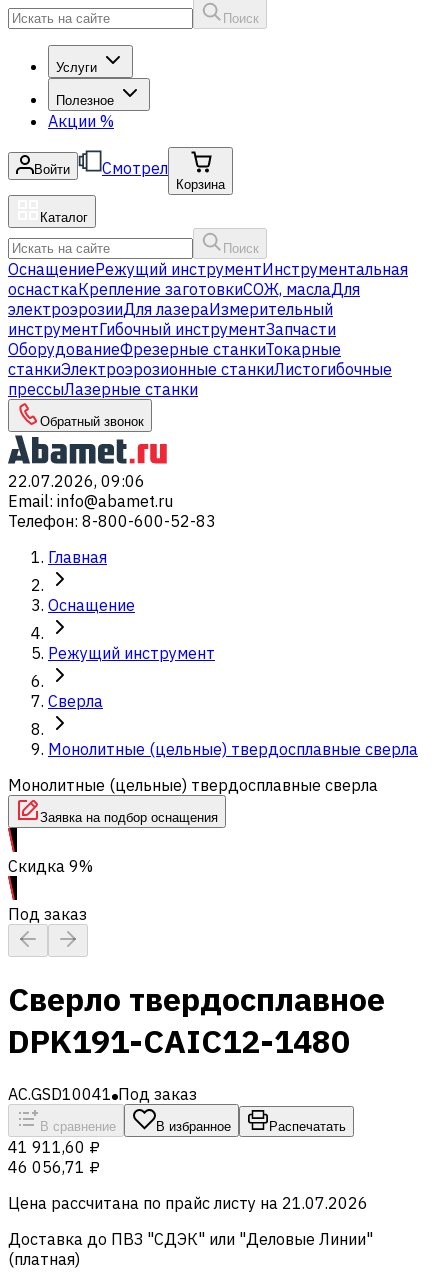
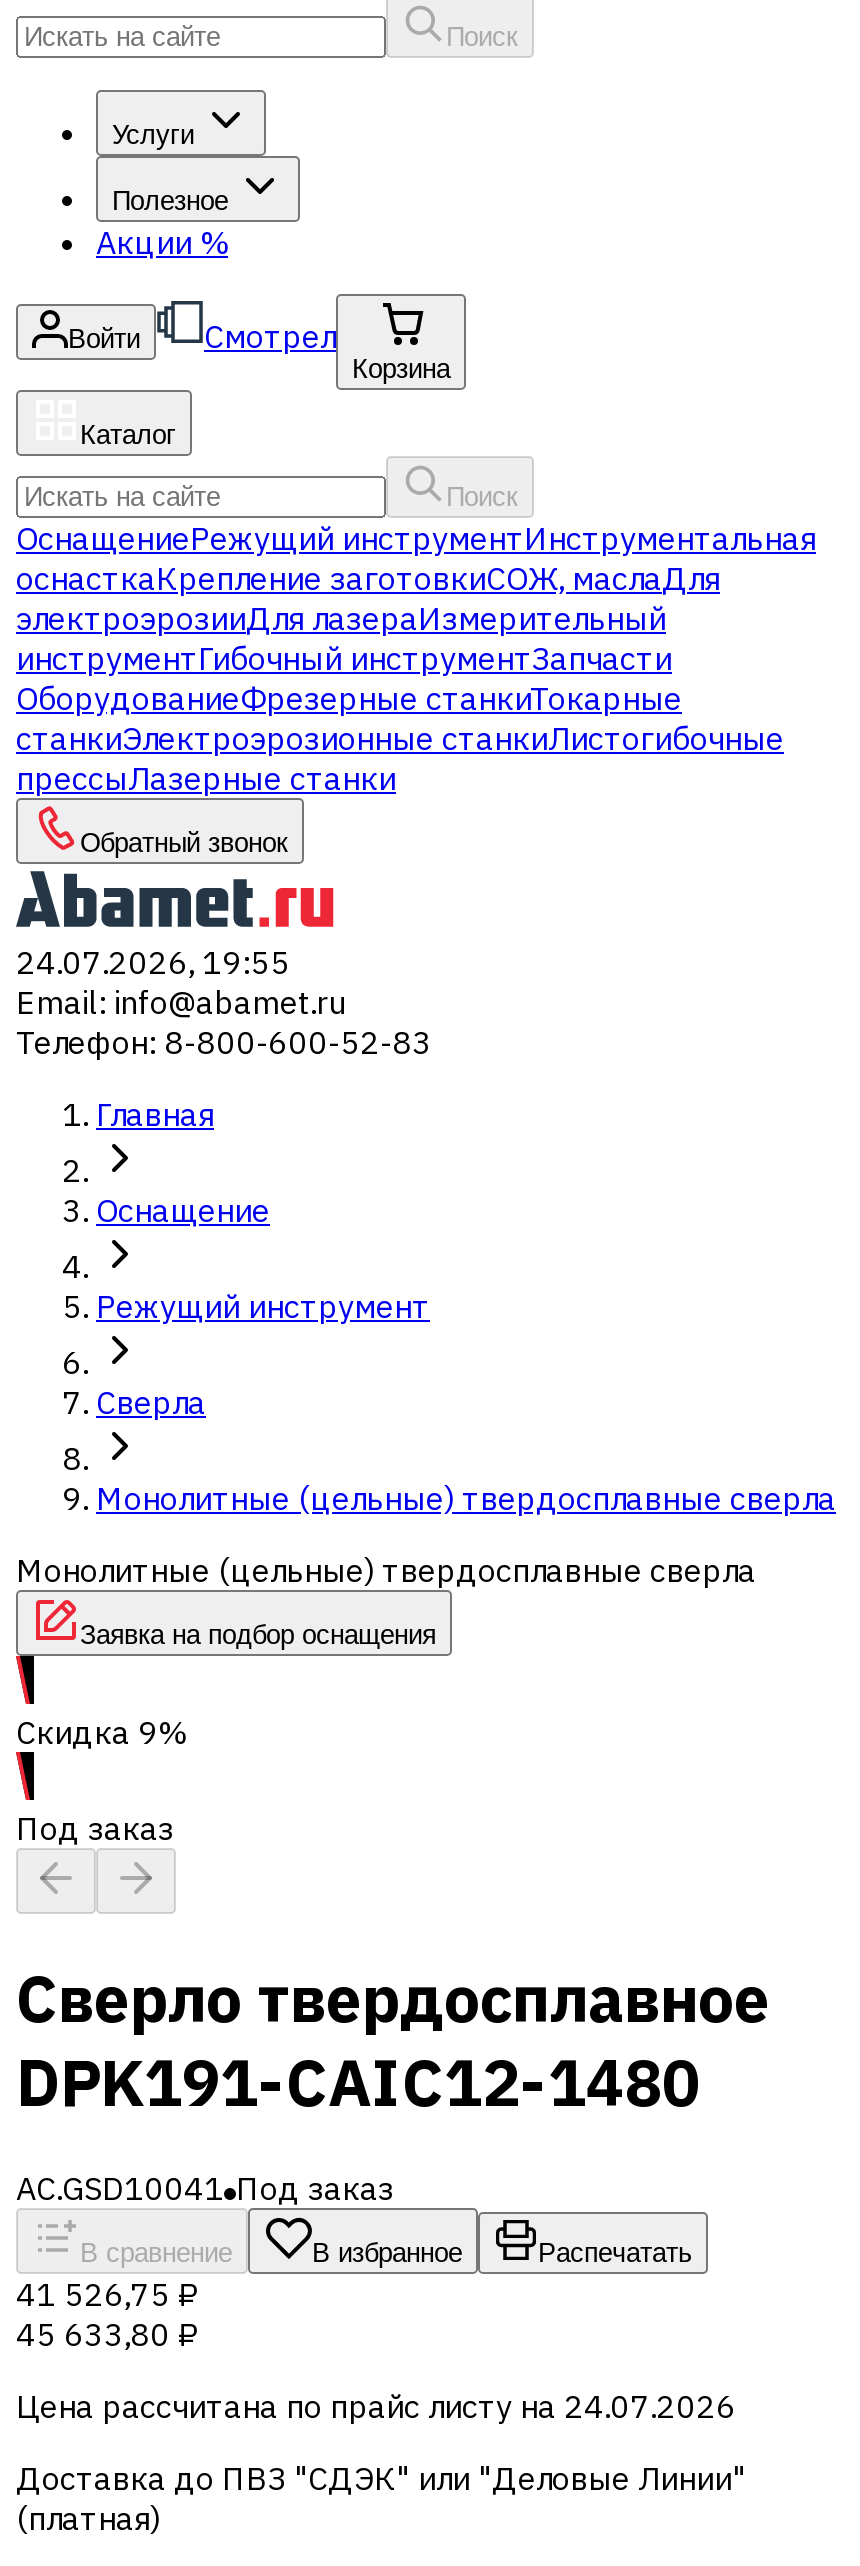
[8,471,145,491] 22.07.2026, 09:06 -> [16,942,290,982] 24.07.2026, 19:55
[8,1137,100,1157] 41 911,60 ₽ -> [16,2274,200,2314] 41 526,75 ₽
[8,1157,100,1177] 46 056,71 ₽ -> [16,2314,200,2354] 45 633,80 ₽
[8,1193,368,1213] Цена рассчитана по прайс листу на 21.07.2026 -> [16,2386,736,2426] Цена рассчитана по прайс листу на 24.07.2026

